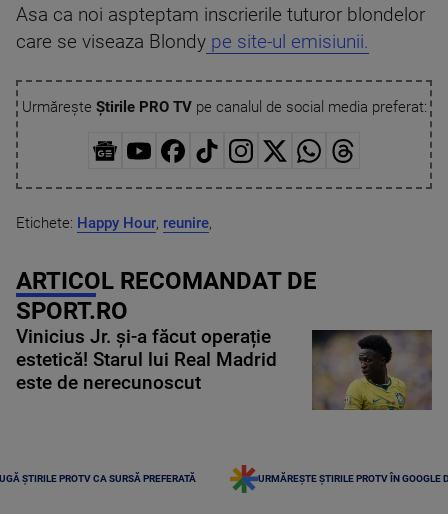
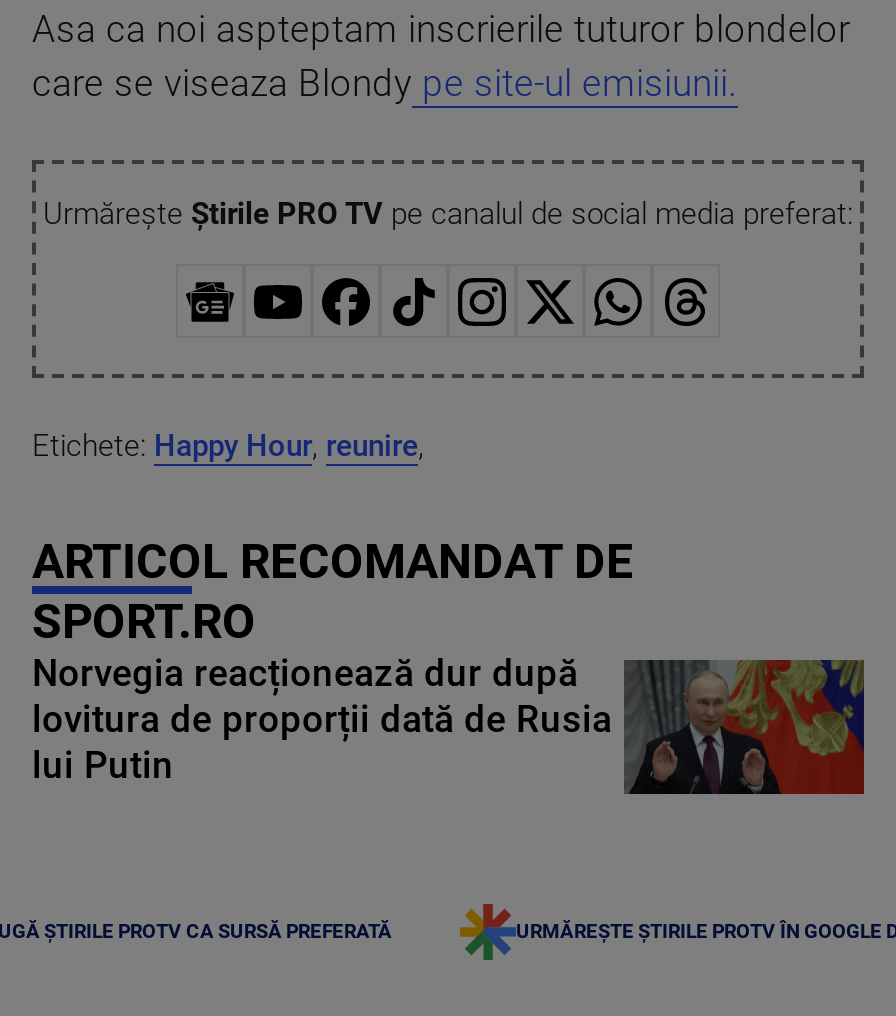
[16,326,433,411] [image] | Vinicius Jr. și-a făcut operație | estetică! Starul lui Real Madrid | este de nerecunoscut -> [32,652,866,796] [image] | Norvegia reacționează dur după | lovitura de proporții dată de Rusia | lui Putin

